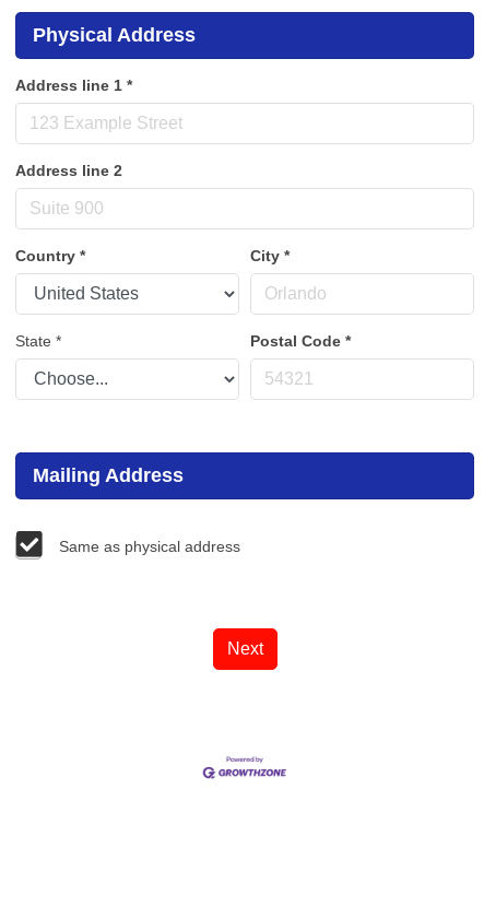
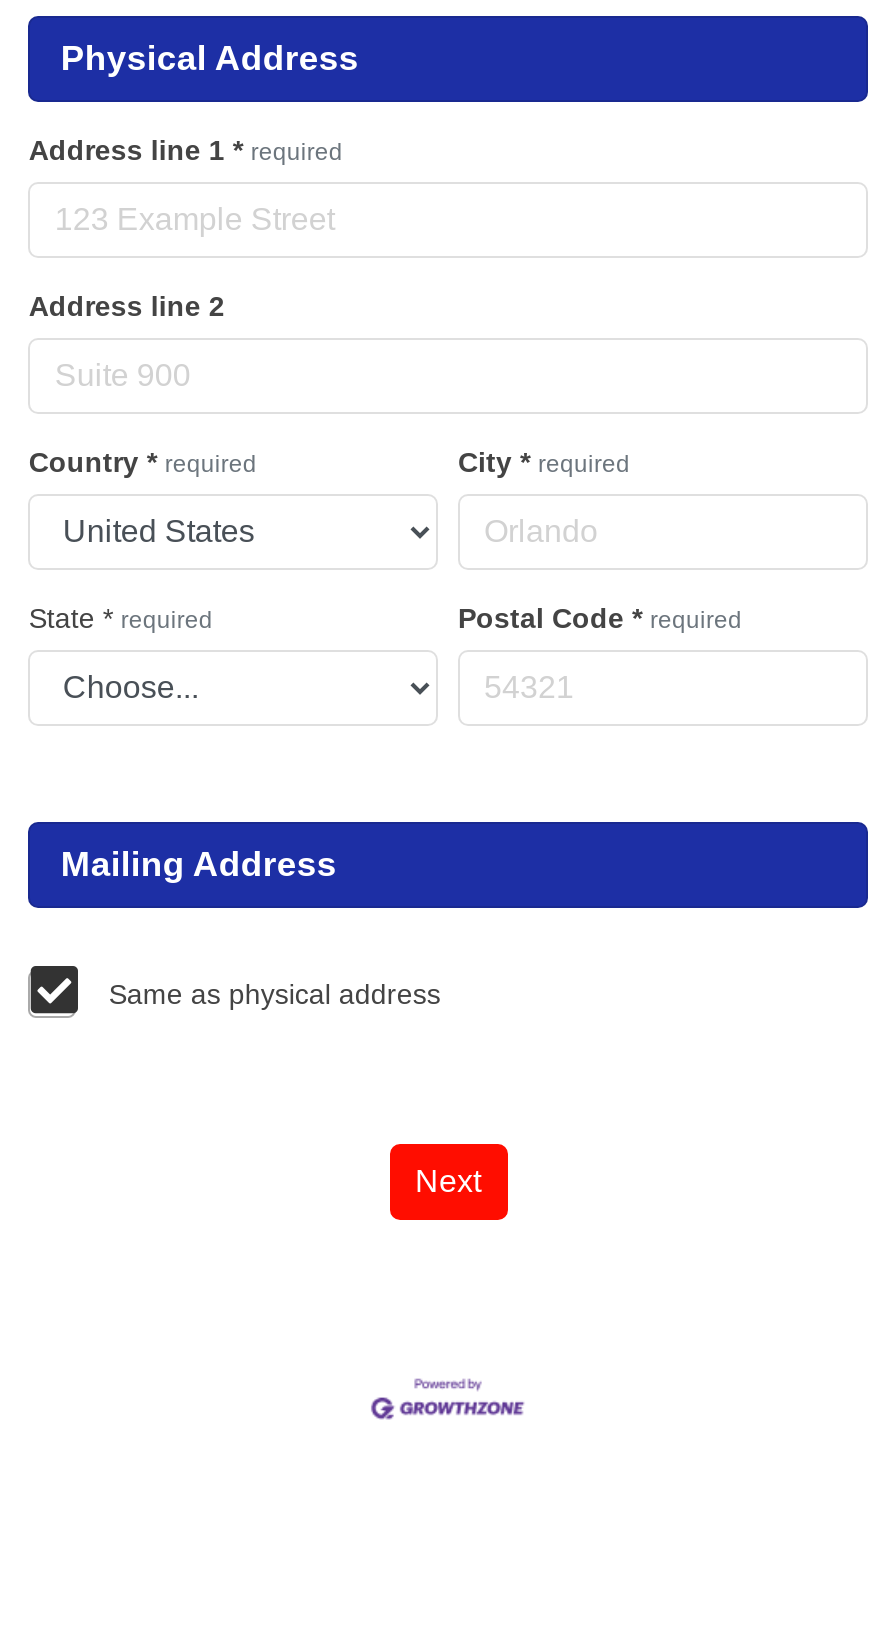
[16,76,133,94] Address line 1 * -> [29,133,343,165] Address line 1 * required
[16,247,290,264] Country * | City * -> [29,445,630,477] Country * required | City * required
[16,332,351,349] State * | Postal Code * -> [29,601,742,633] State * required | Postal Code * required

